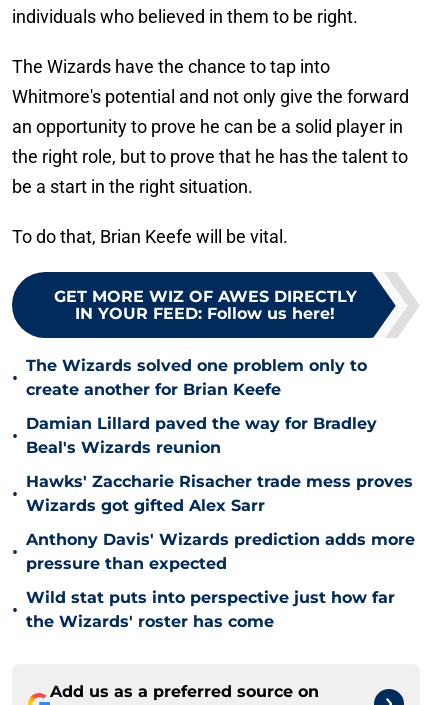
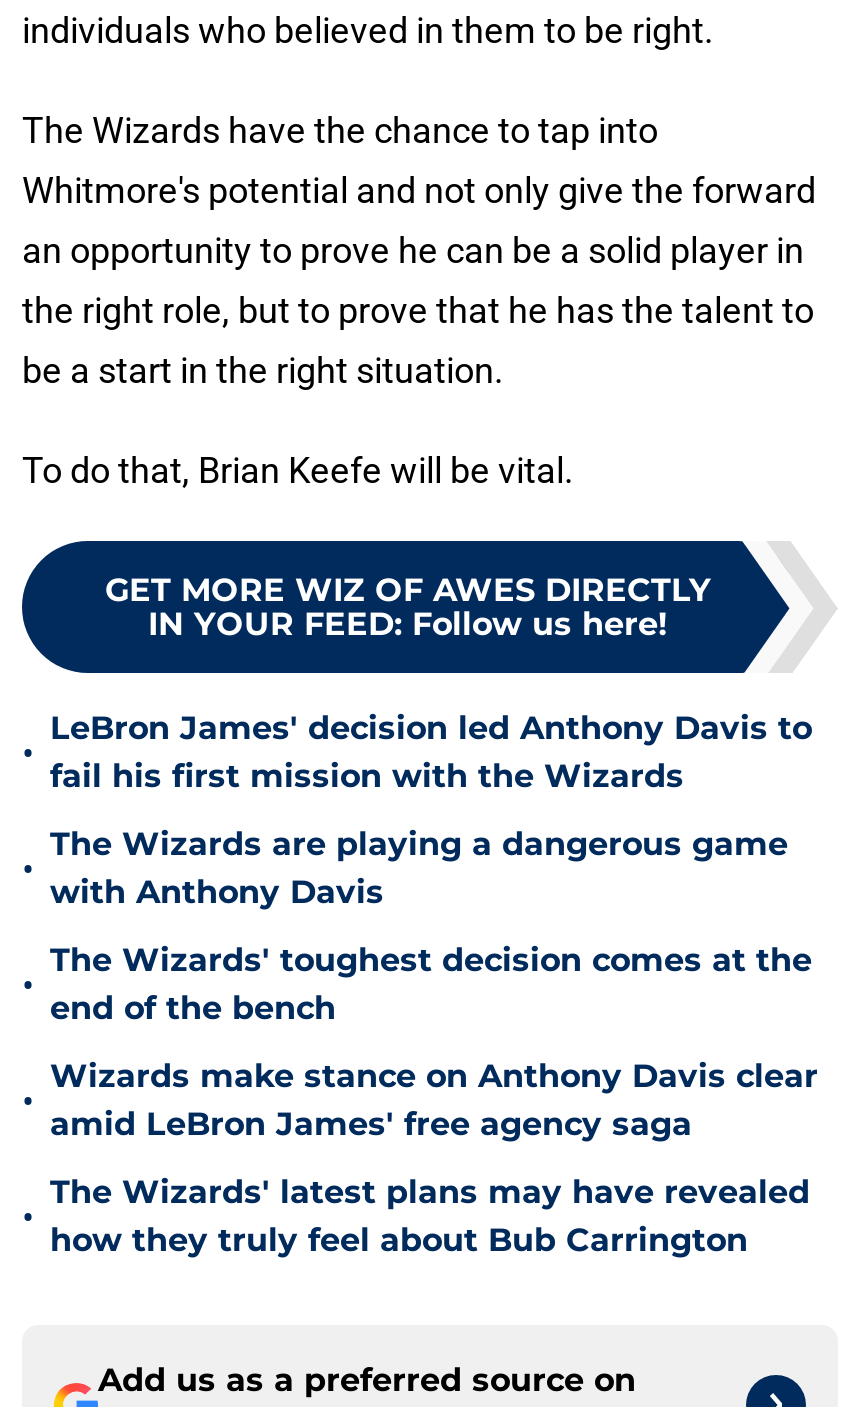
[26,356,367,399] The Wizards solved one problem only to | create another for Brian Keefe -> [50,709,812,795] LeBron James' decision led Anthony Davis to | fail his first mission with the Wizards
[26,414,377,457] Damian Lillard paved the way for Bradley | Beal's Wizards reunion -> [50,825,788,911] The Wizards are playing a dangerous game | with Anthony Davis
[26,472,413,515] Hawks' Zaccharie Risacher trade mess proves | Wizards got gifted Alex Sarr -> [50,941,812,1027] The Wizards' toughest decision comes at the | end of the bench
[26,530,415,573] Anthony Davis' Wizards prediction adds more | pressure than expected -> [50,1057,818,1143] Wizards make stance on Anthony Davis clear | amid LeBron James' free agency saga
[26,588,395,631] Wild stat puts into perspective just how far | the Wizards' roster has come -> [50,1173,810,1259] The Wizards' latest plans may have revealed | how they truly feel about Bub Carrington

